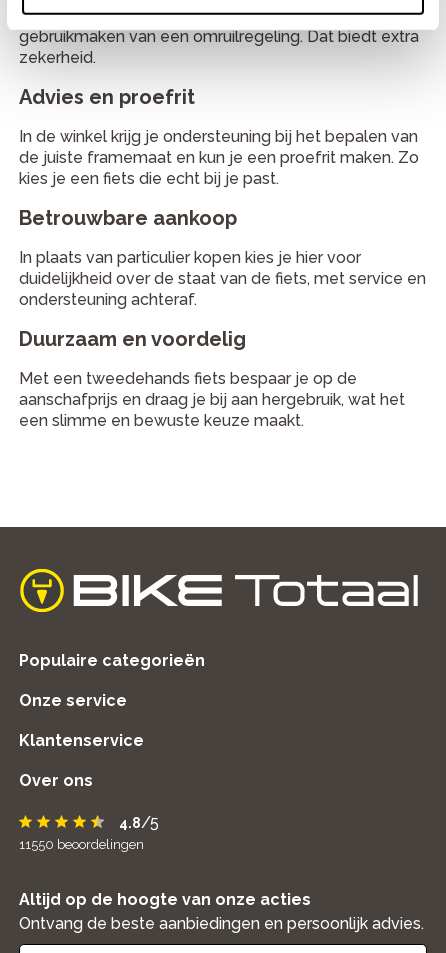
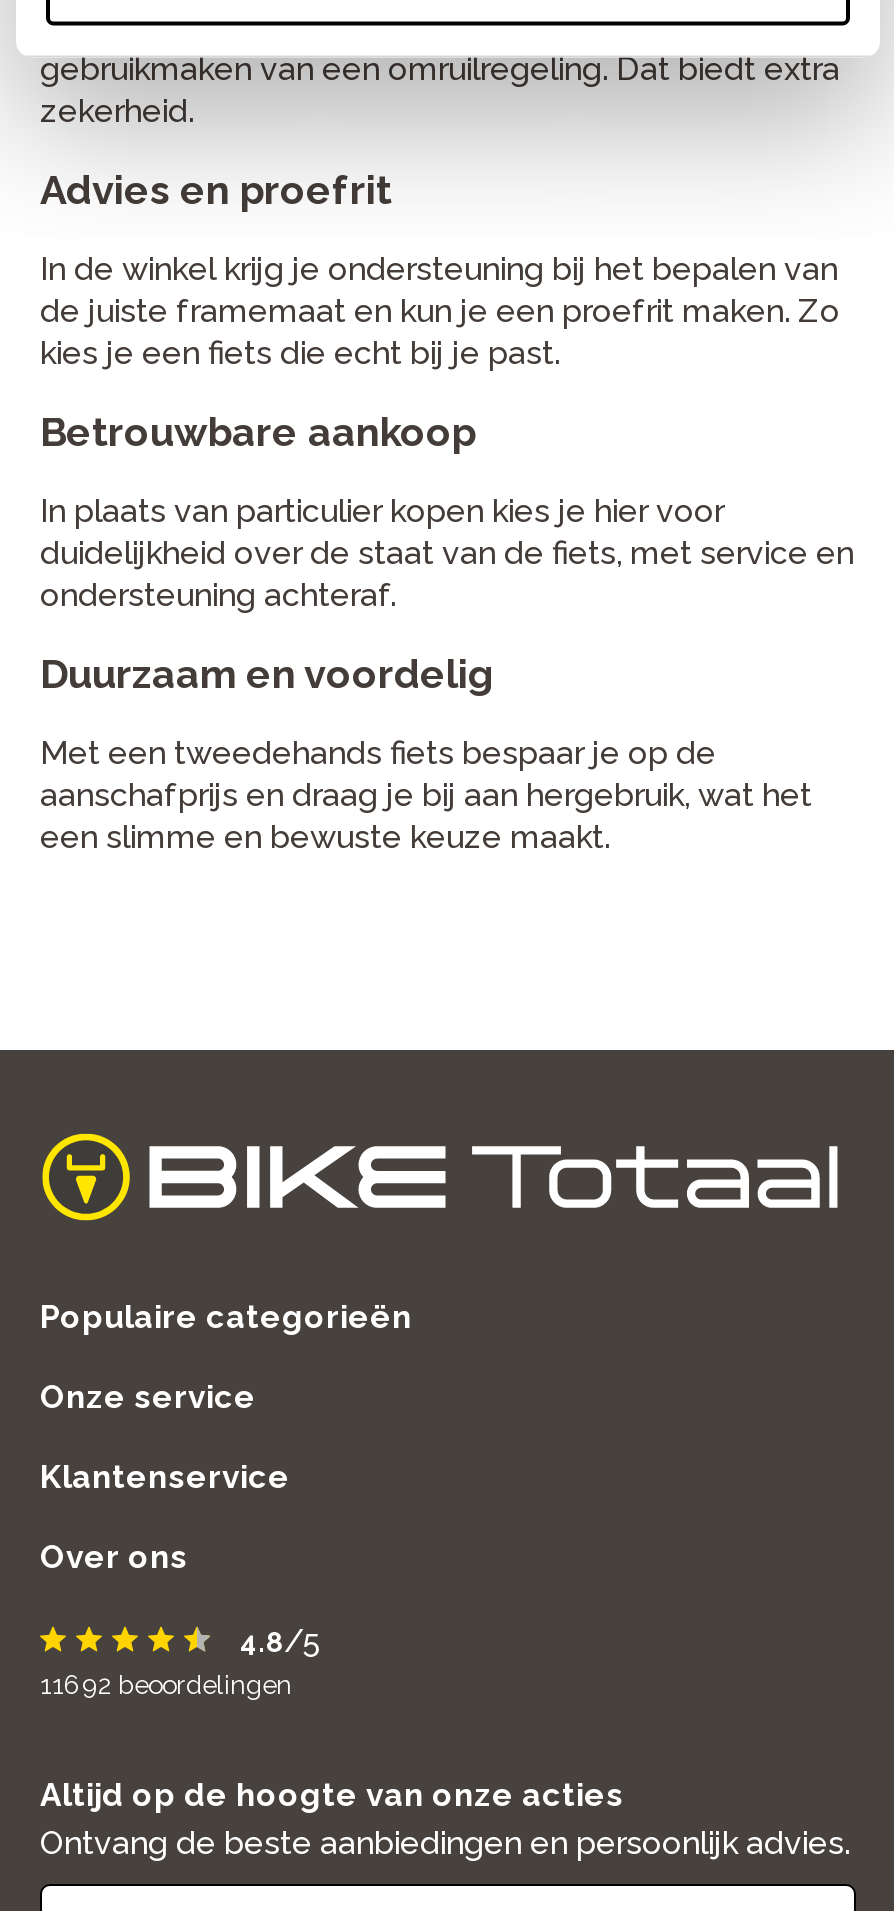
[19,837,144,852] 11550 beoordelingen -> [40,1670,292,1700] 11692 beoordelingen

